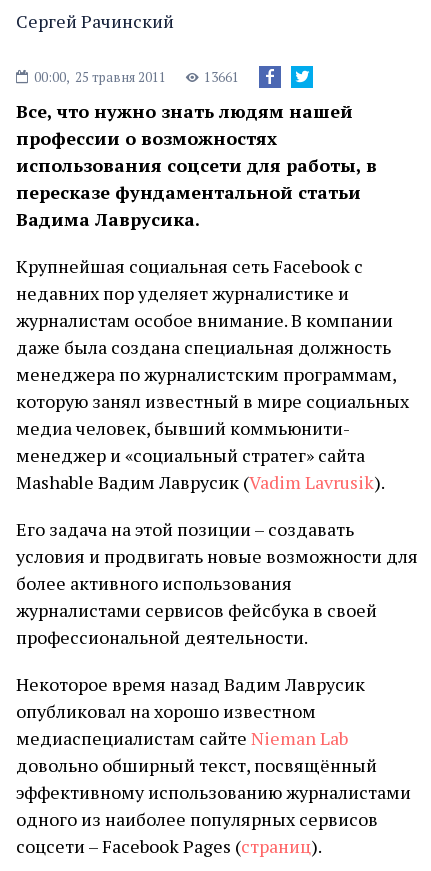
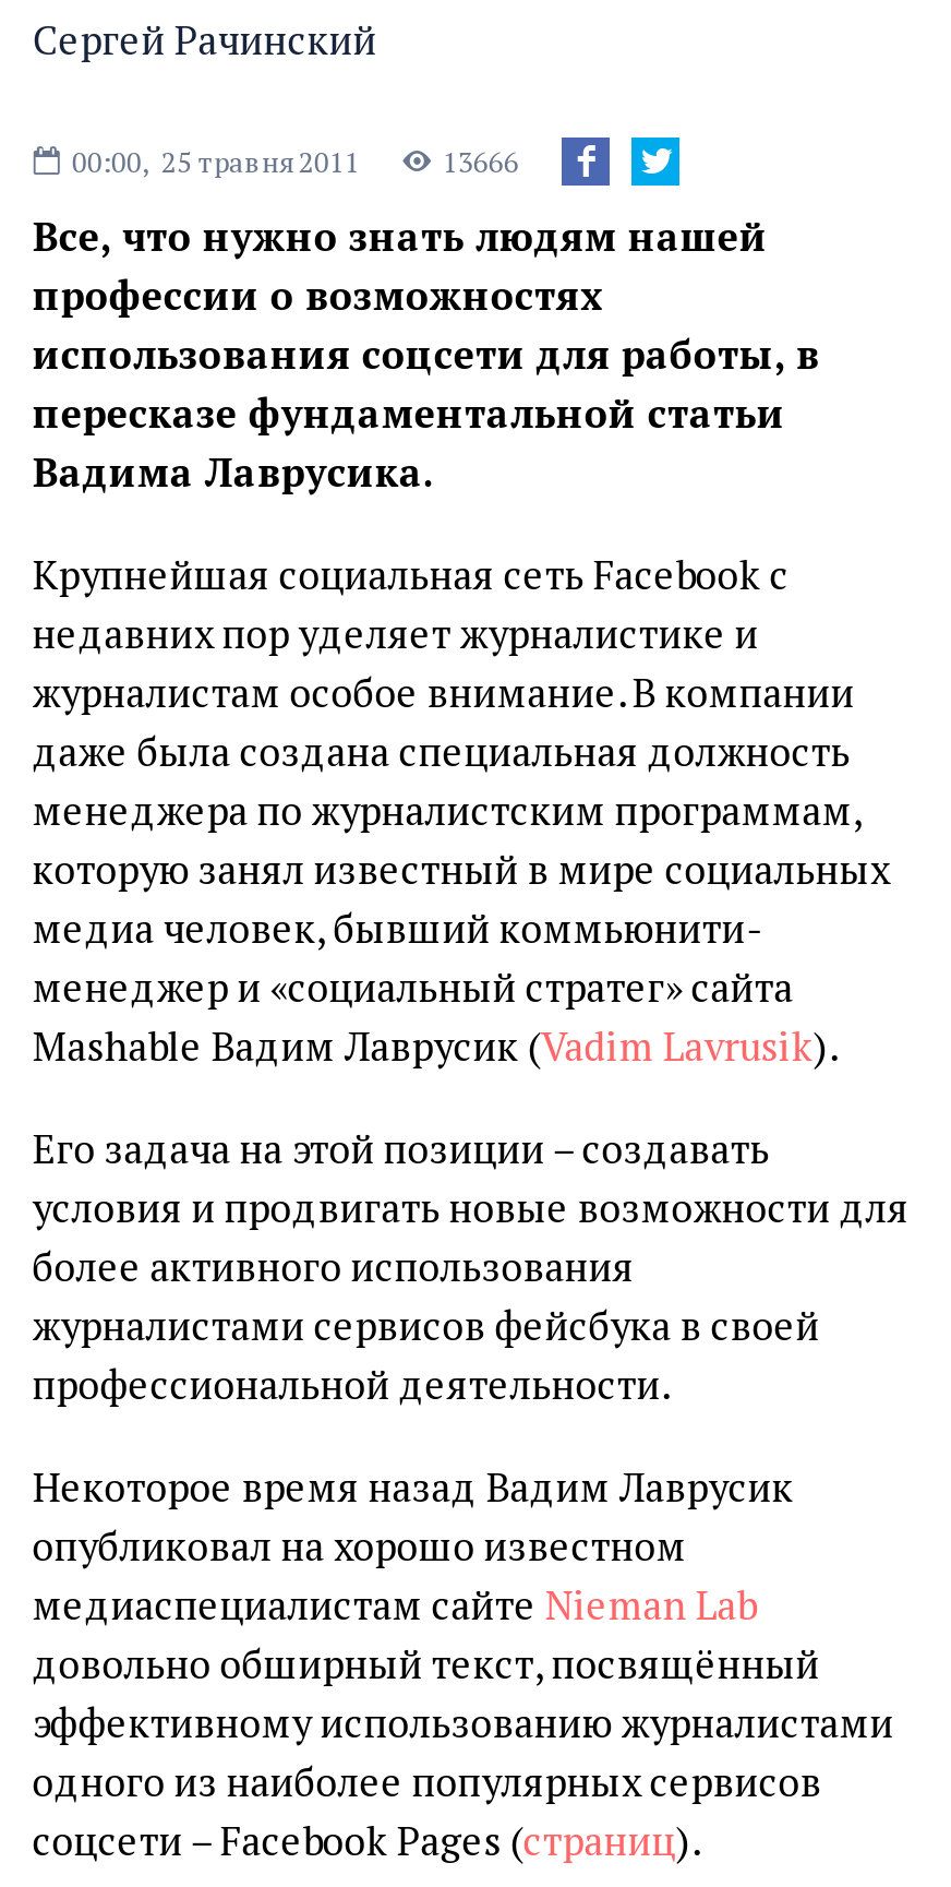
[204,68,239,86] 13661 -> [443,141,519,181] 13666

